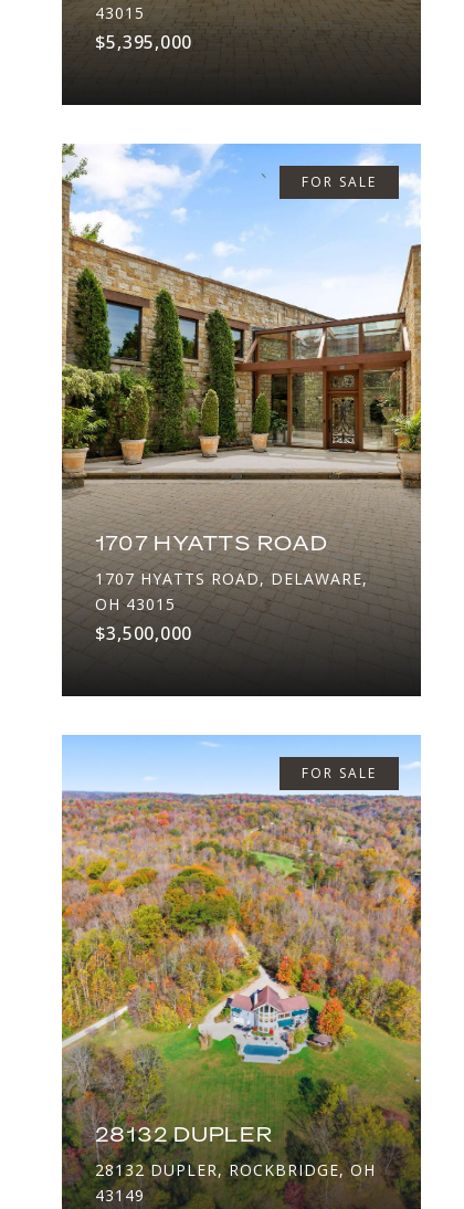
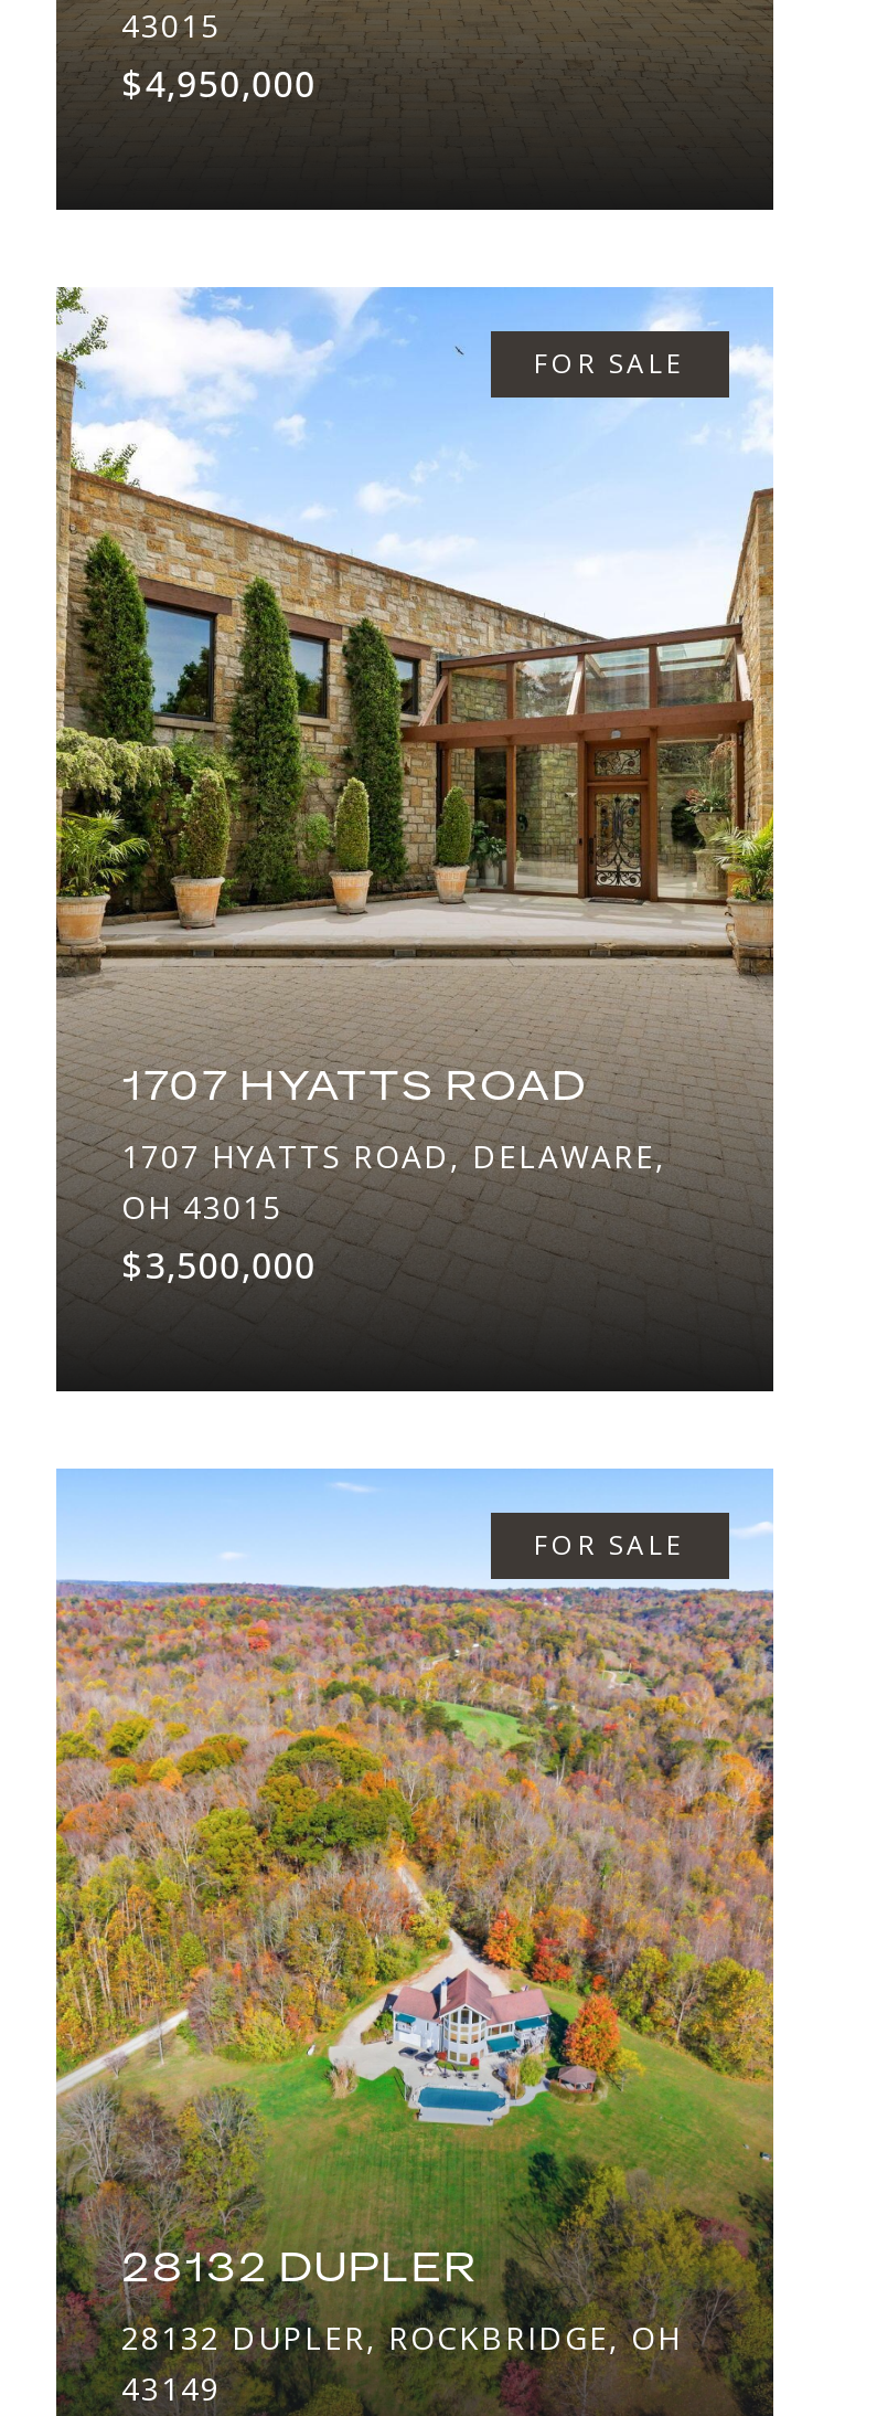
[94,30,192,54] $5,395,000 -> [121,60,317,108] $4,950,000

